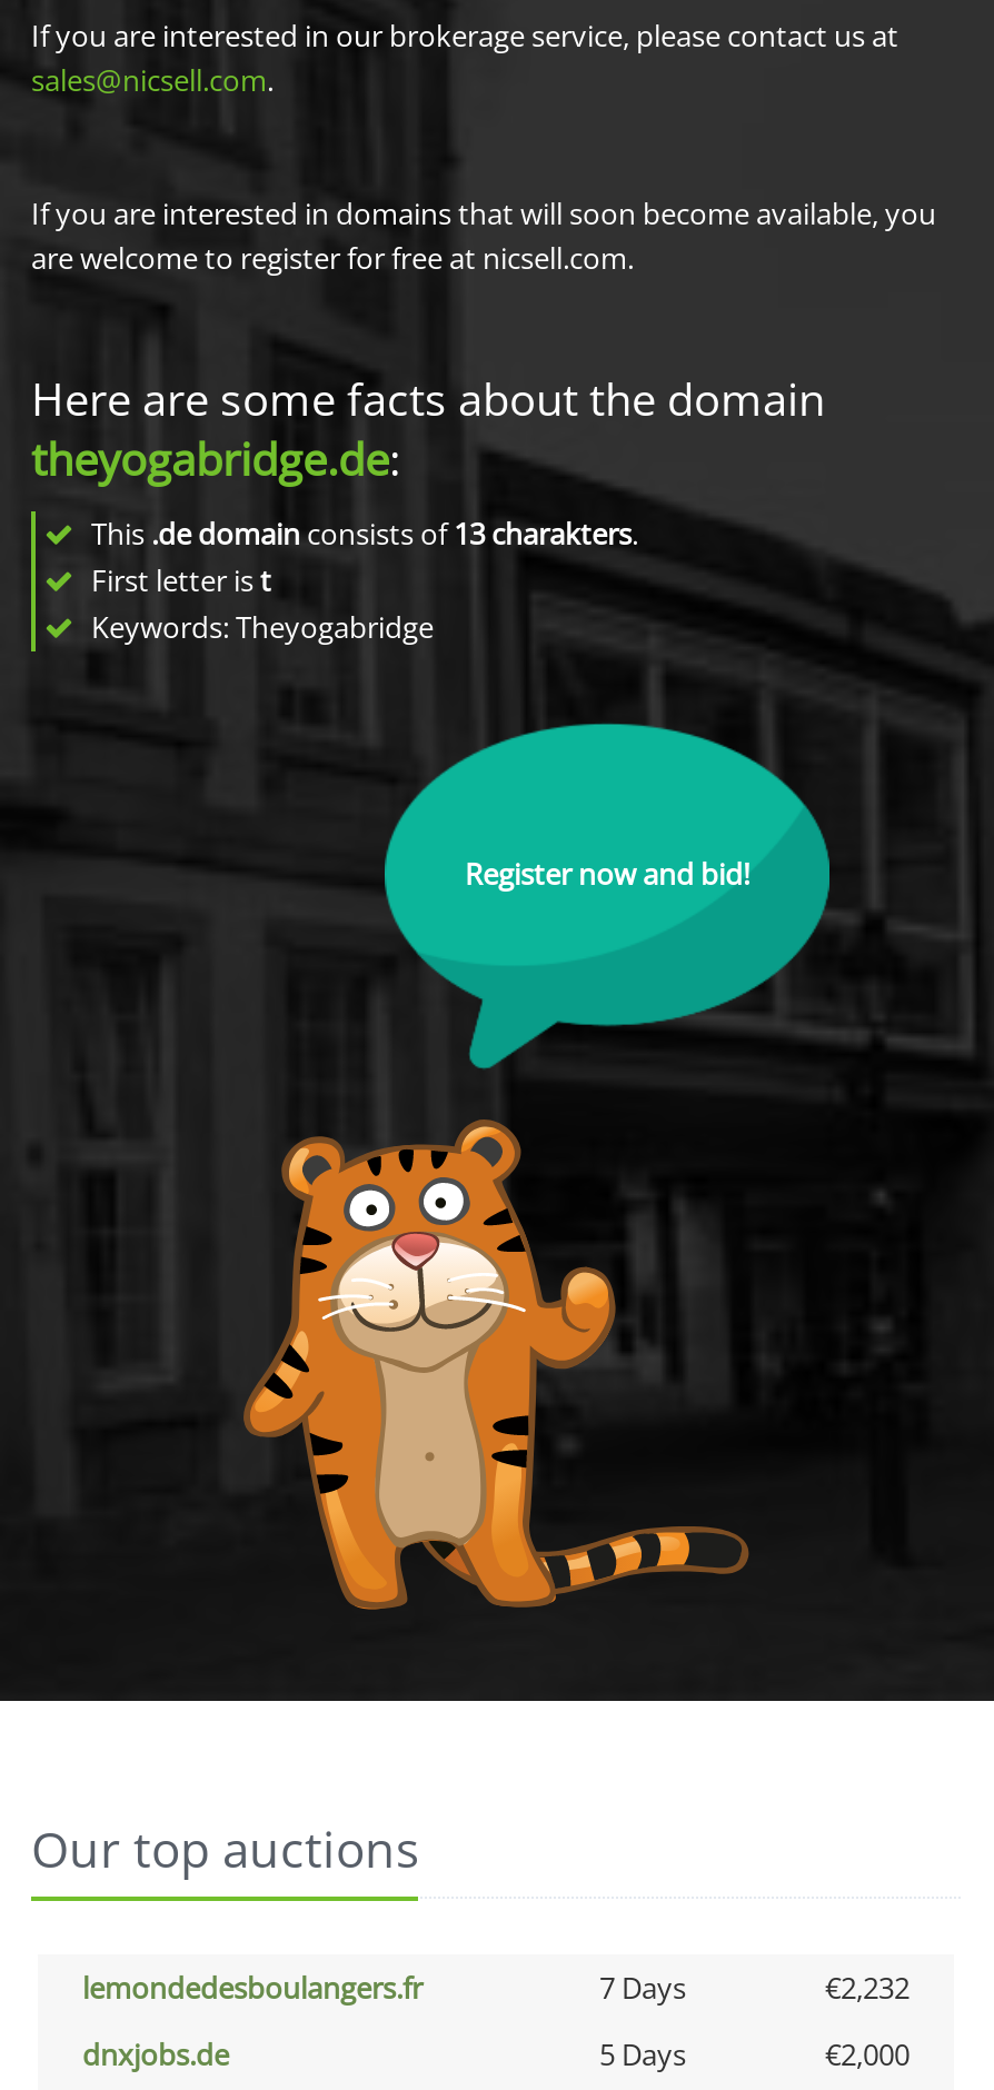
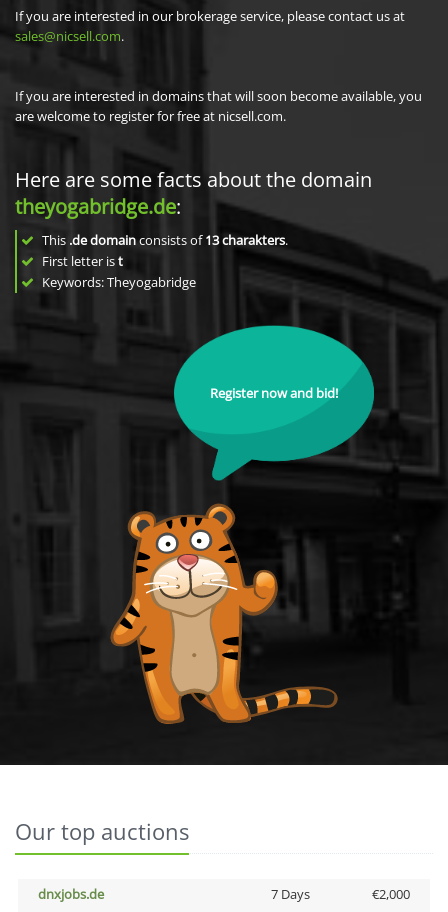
[82,1968,909,2008] lemondedesboulangers.fr | 7 Days | €2,232 -> none
[599,2034,686,2074] 5 Days -> [270,885,309,903] 7 Days

